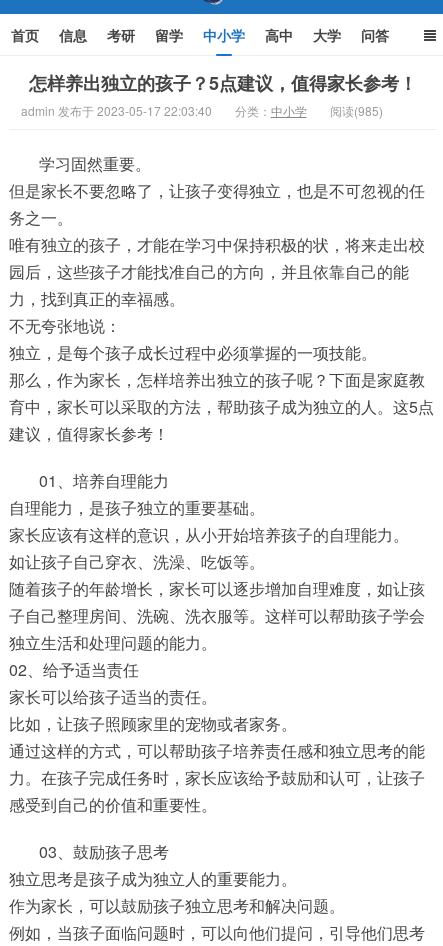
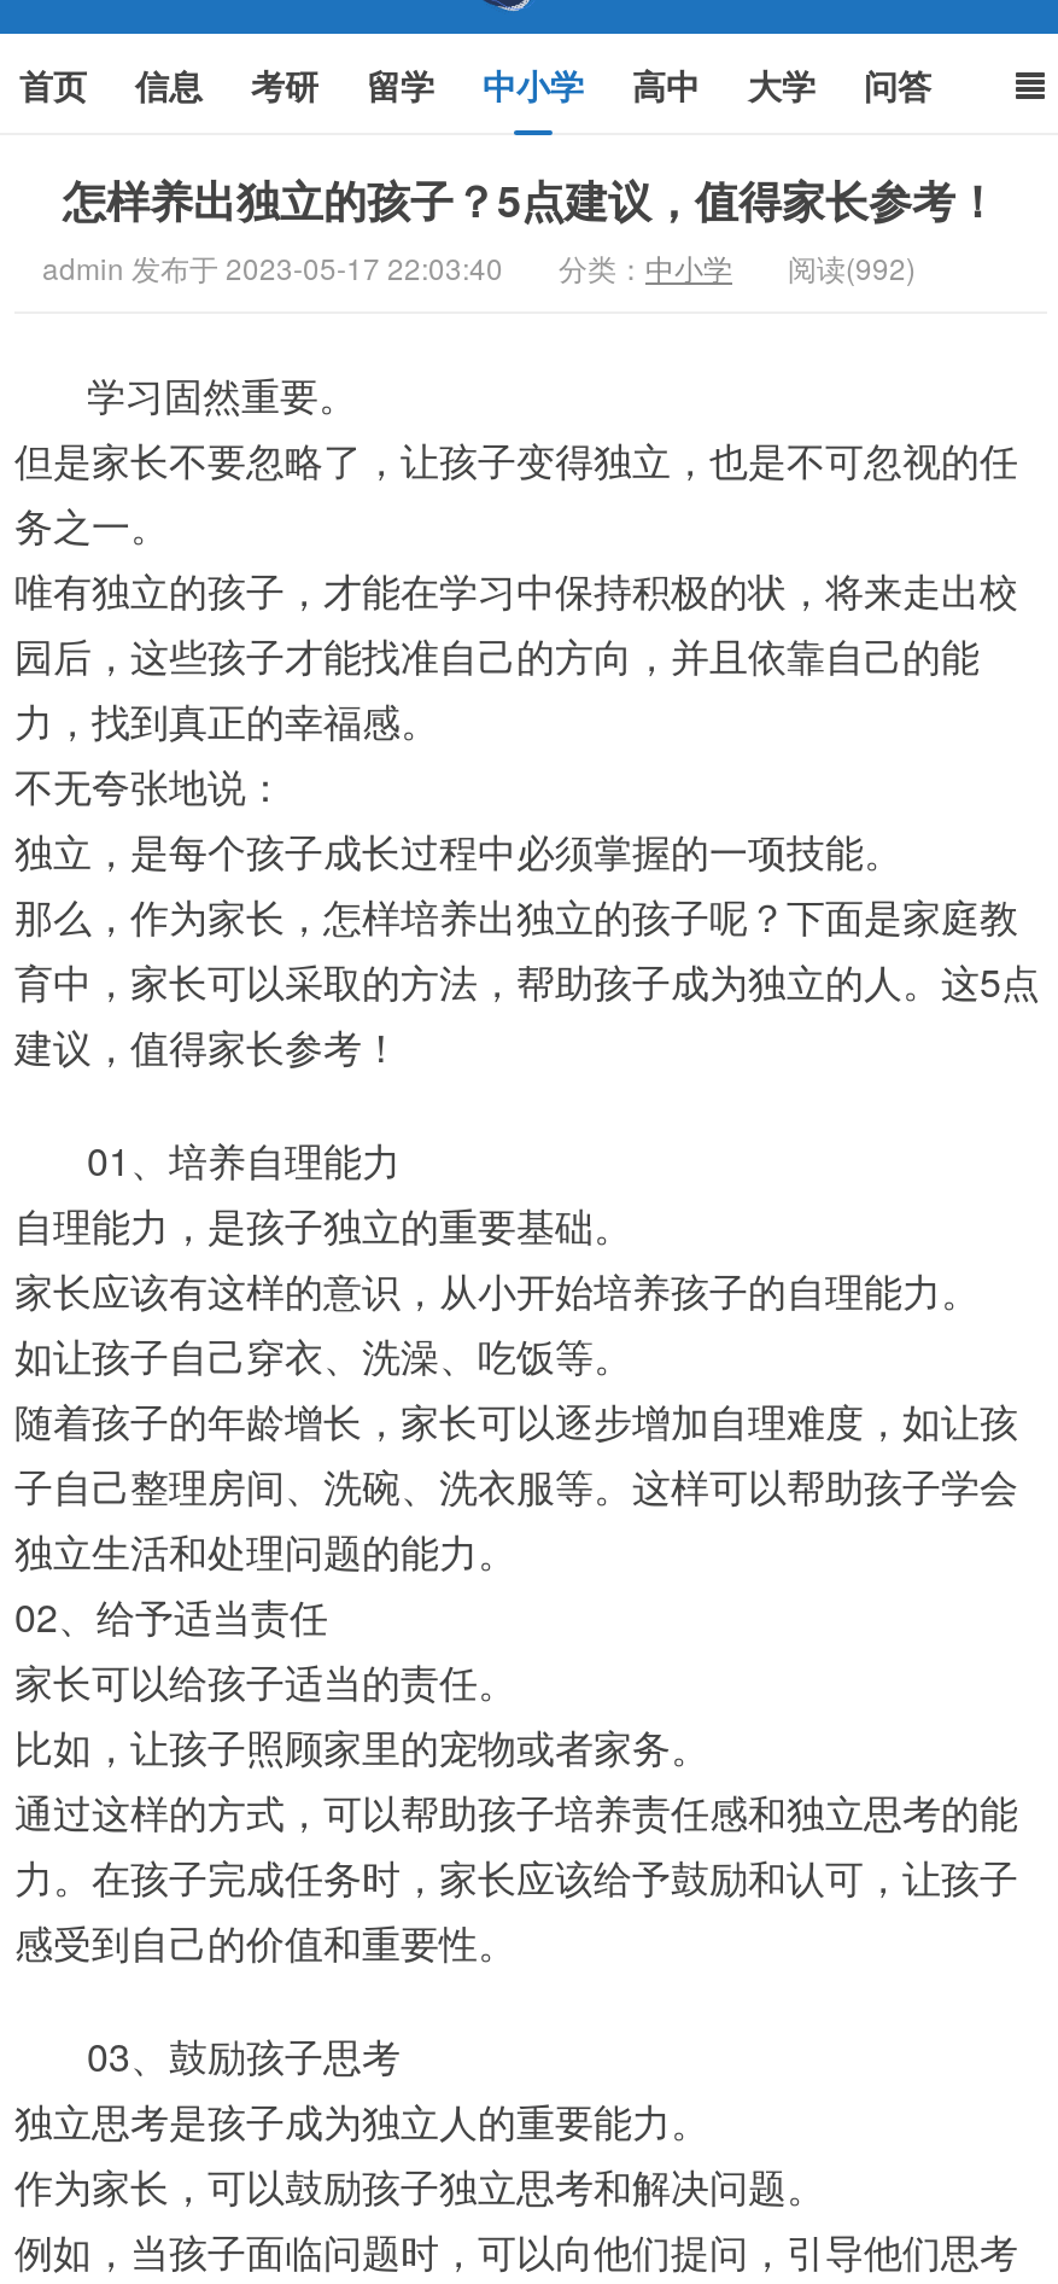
[20,102,382,119] admin 发布于 2023-05-17 22:03:40 分类：中小学 阅读(985) -> [42,246,916,287] admin 发布于 2023-05-17 22:03:40 分类：中小学 阅读(992)

